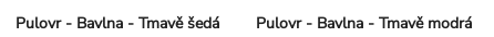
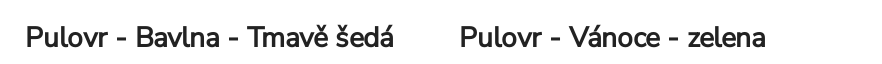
[256,13,472,33] Pulovr - Bavlna - Tmavě modrá -> [459,19,765,57] Pulovr - Vánoce - zelena

